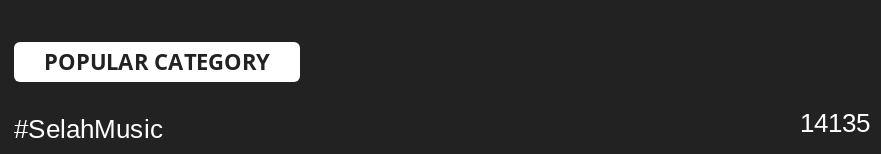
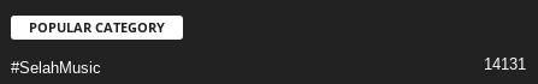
[800,107,870,137] 14135 -> [484,55,526,73] 14131

